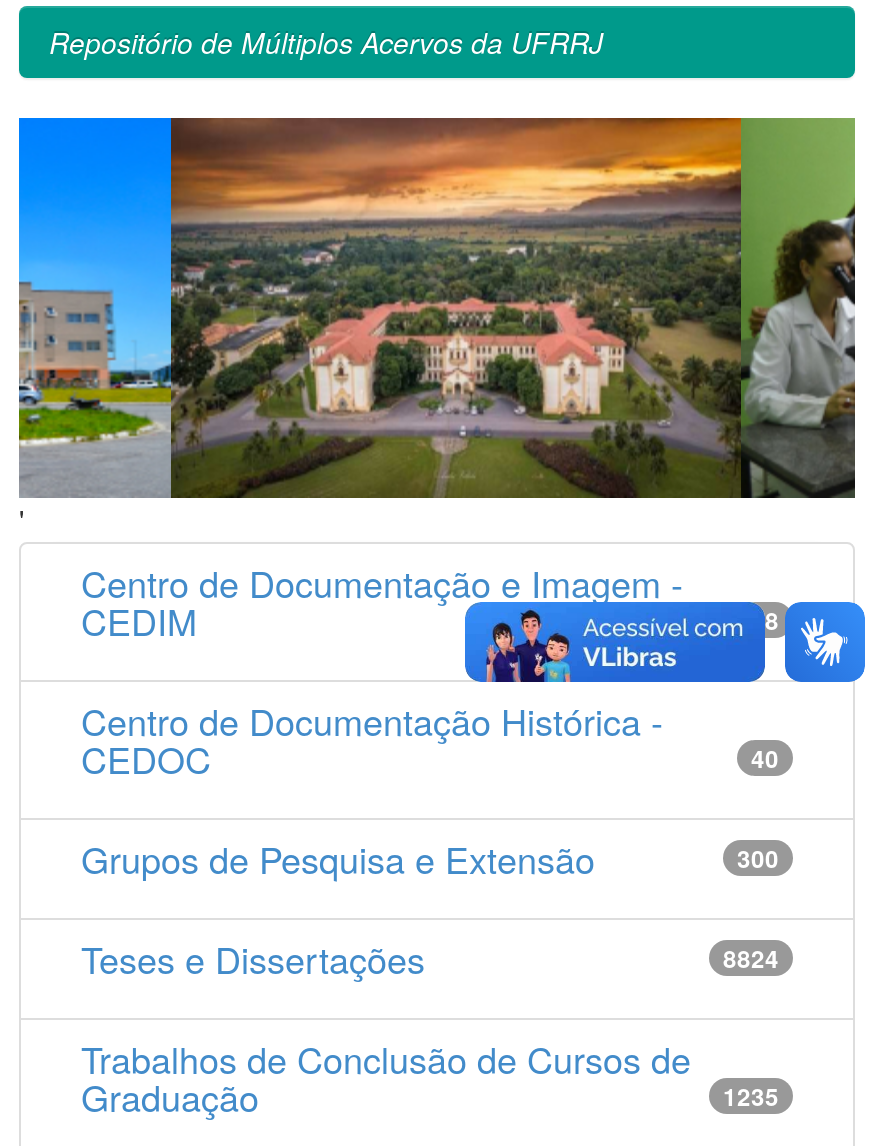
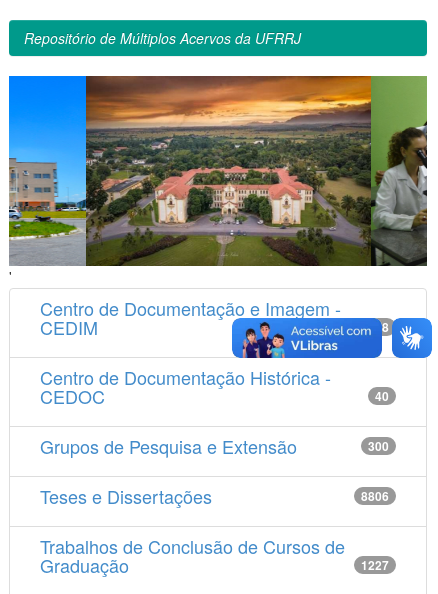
[723,940,779,976] 8824 -> [361,487,389,505] 8806
[723,1078,779,1114] 1235 -> [361,556,389,574] 1227

